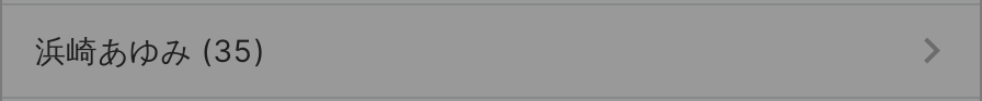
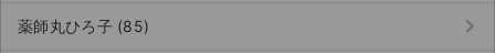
[35,32,265,69] 浜崎あゆみ (35) -> [18,17,149,36] 薬師丸ひろ子 (85)

